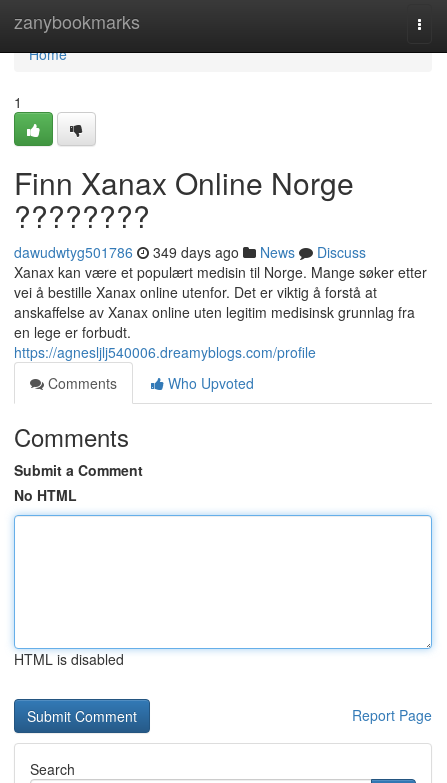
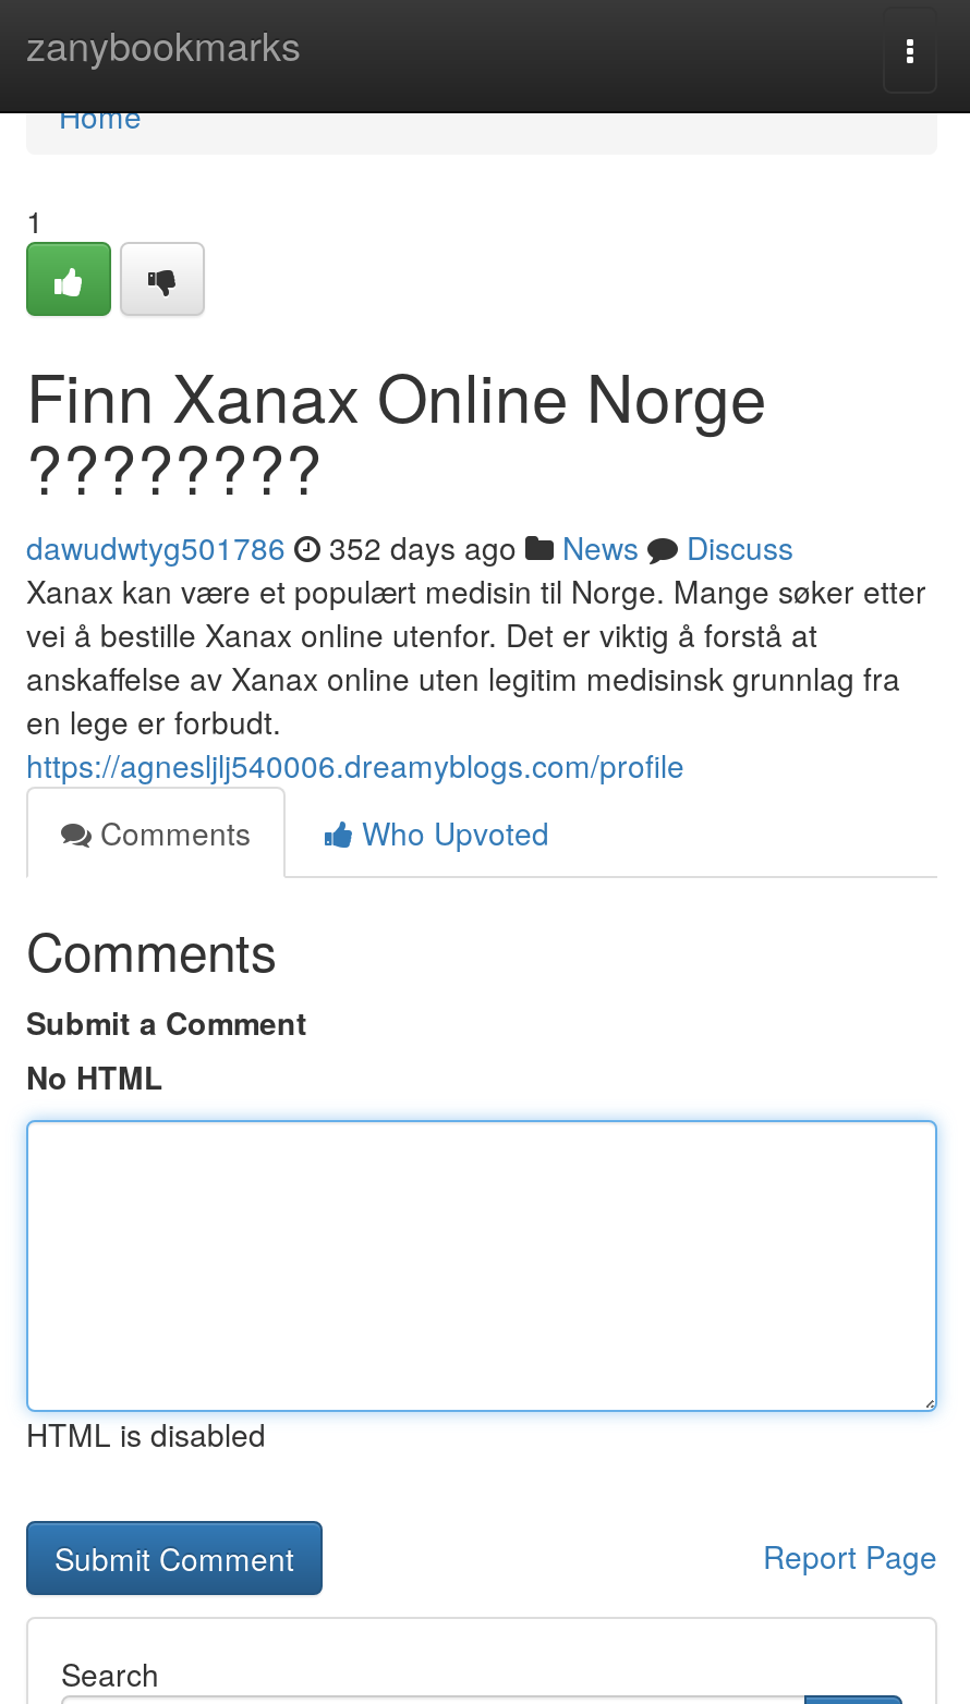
[14,242,366,262] dawudwtyg501786 349 days ago News Discuss -> [26,525,793,569] dawudwtyg501786 352 days ago News Discuss

